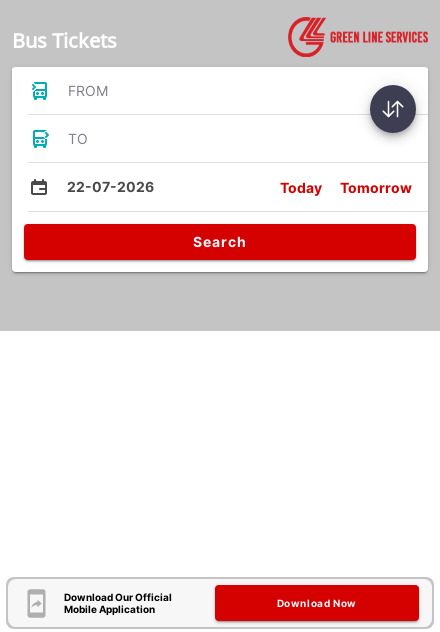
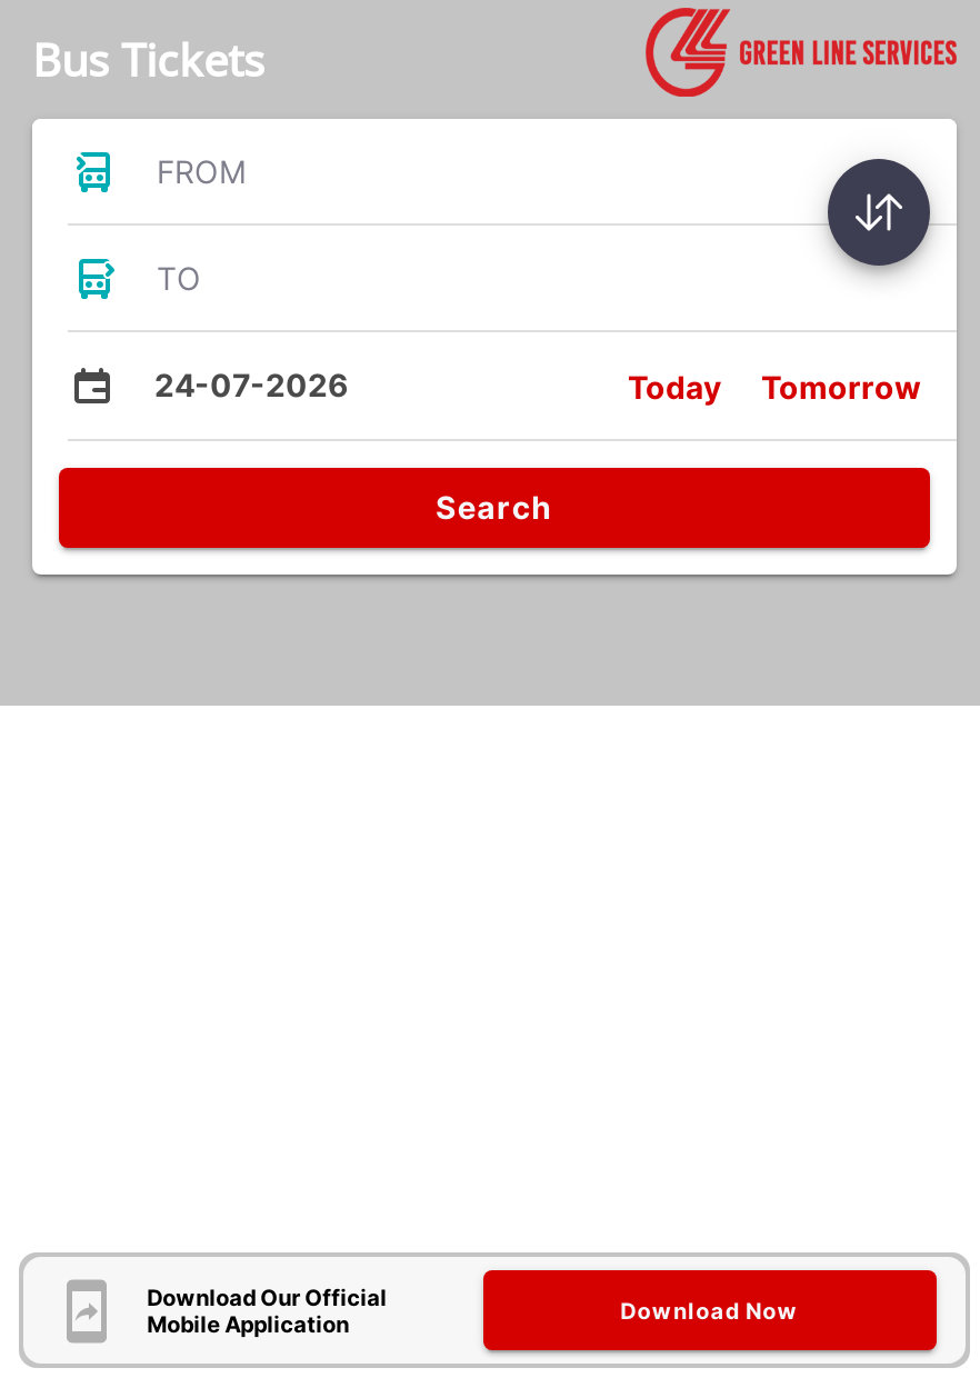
[67,178,154,195] 22-07-2026 -> [154,366,348,403] 24-07-2026

